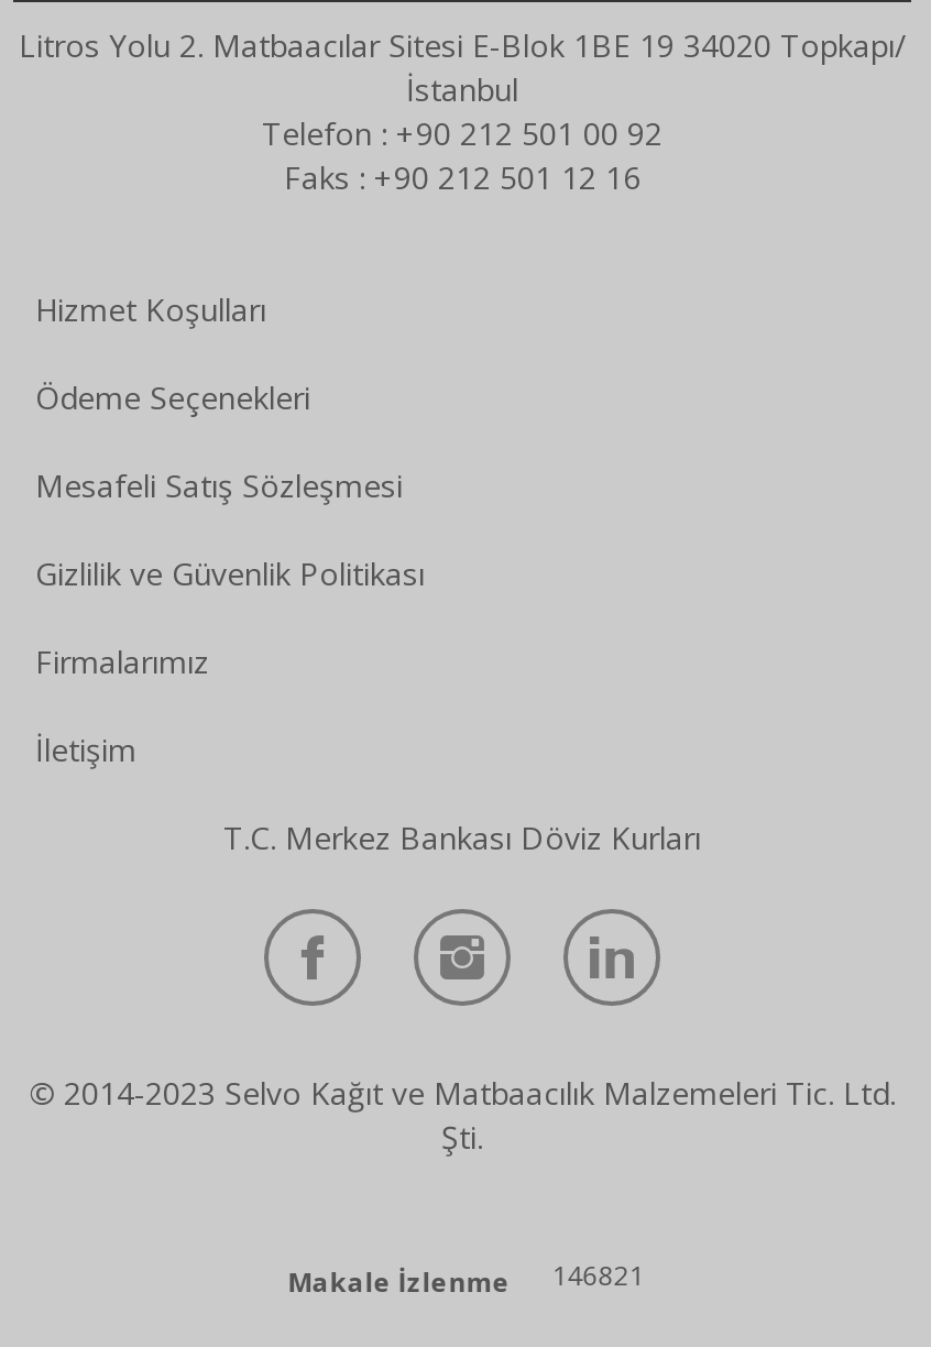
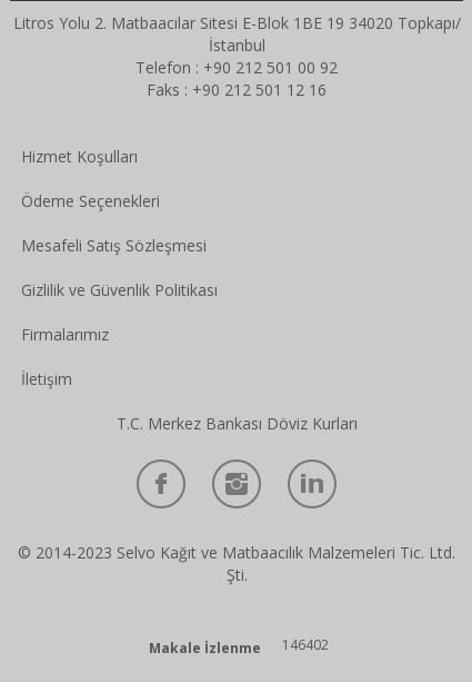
[288,1256,644,1301] Makale İzlenme 146821 -> [149,635,329,658] Makale İzlenme 146402

